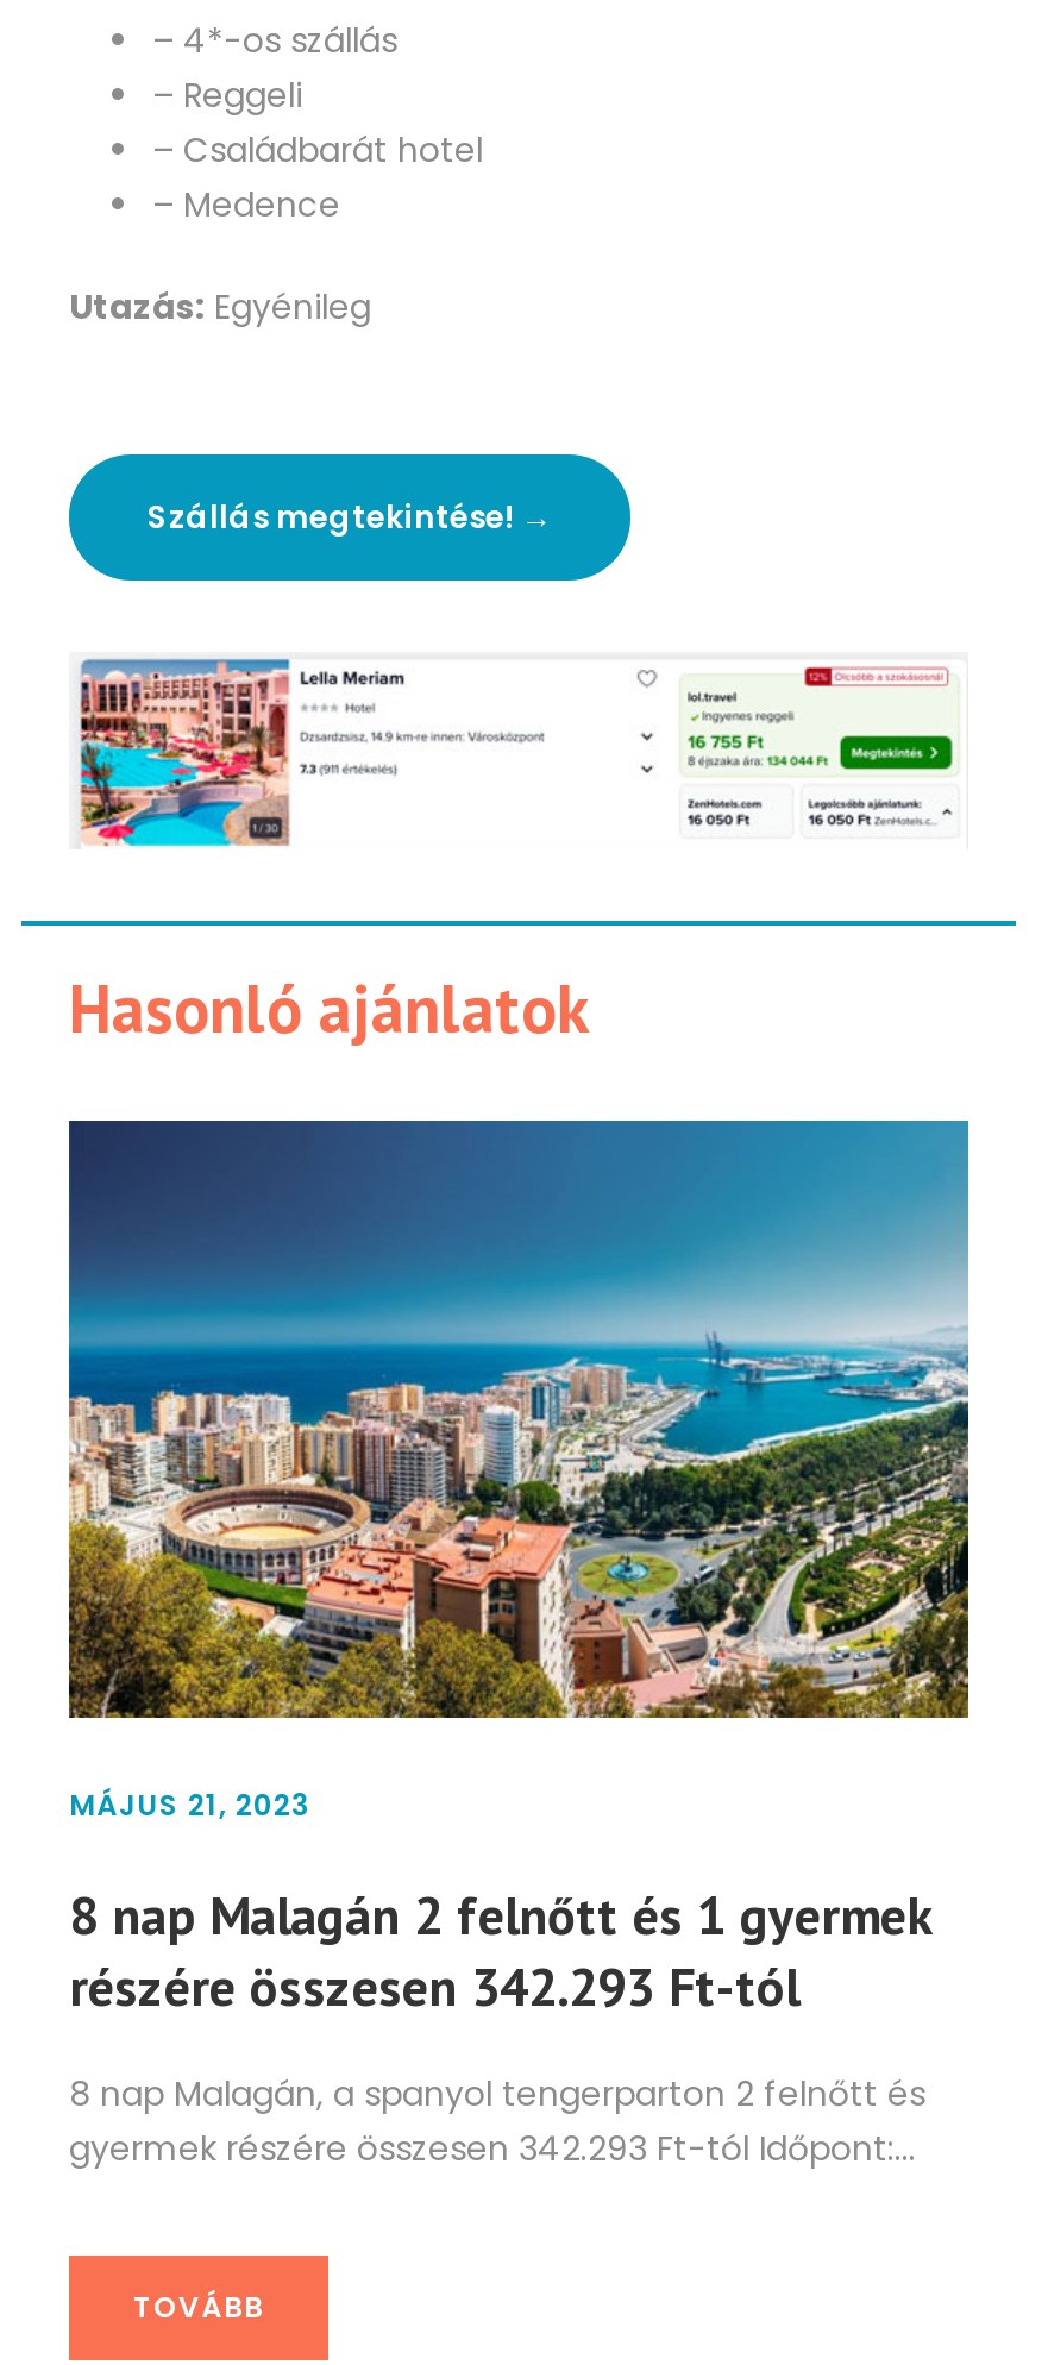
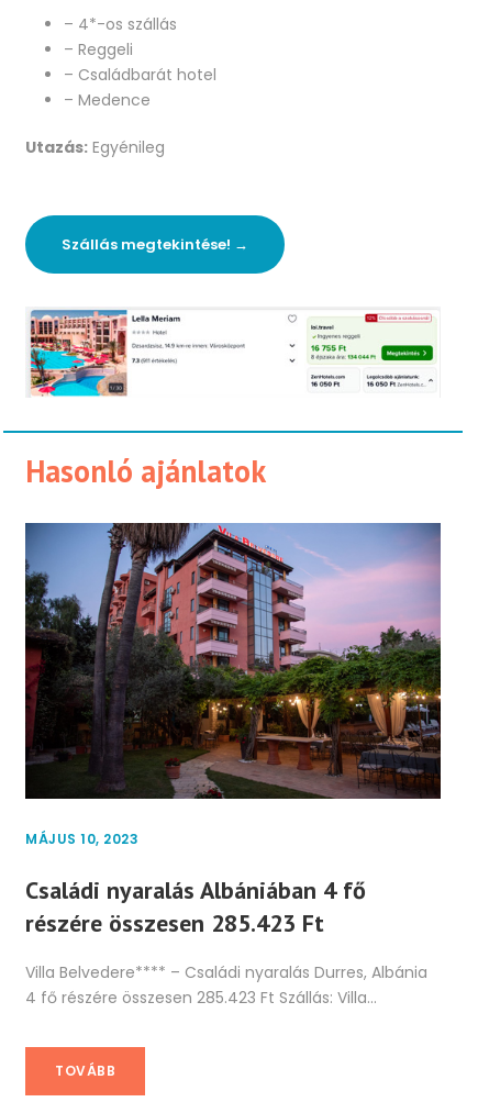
[67,1121,971,1826] [image] | MÁJUS 21, 2023 -> [24,522,441,849] [image] | MÁJUS 10, 2023
[69,1883,930,2021] 8 nap Malagán 2 felnőtt és 1 gyermek | részére összesen 342.293 Ft-tól -> [25,875,366,939] Családi nyaralás Albániában 4 fő | részére összesen 285.423 Ft
[69,2071,925,2173] 8 nap Malagán, a spanyol tengerparton 2 felnőtt és | gyermek részére összesen 342.293 Ft-tól Időpont:... -> [25,962,427,1009] Villa Belvedere**** – Családi nyaralás Durres, Albánia | 4 fő részére összesen 285.423 Ft Szállás: Villa...

